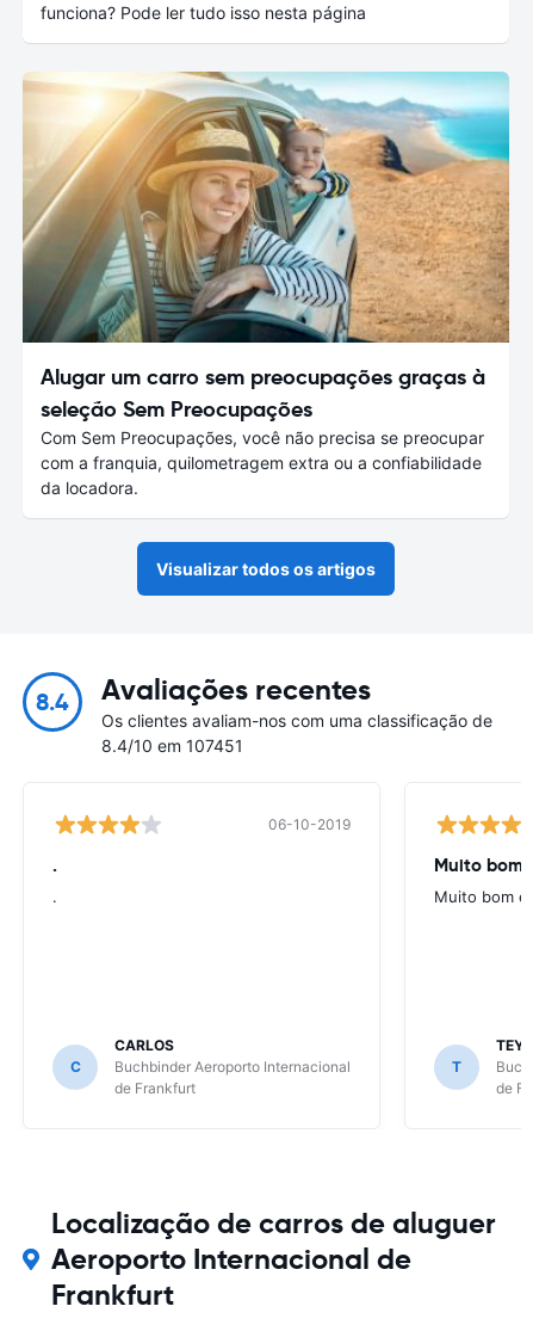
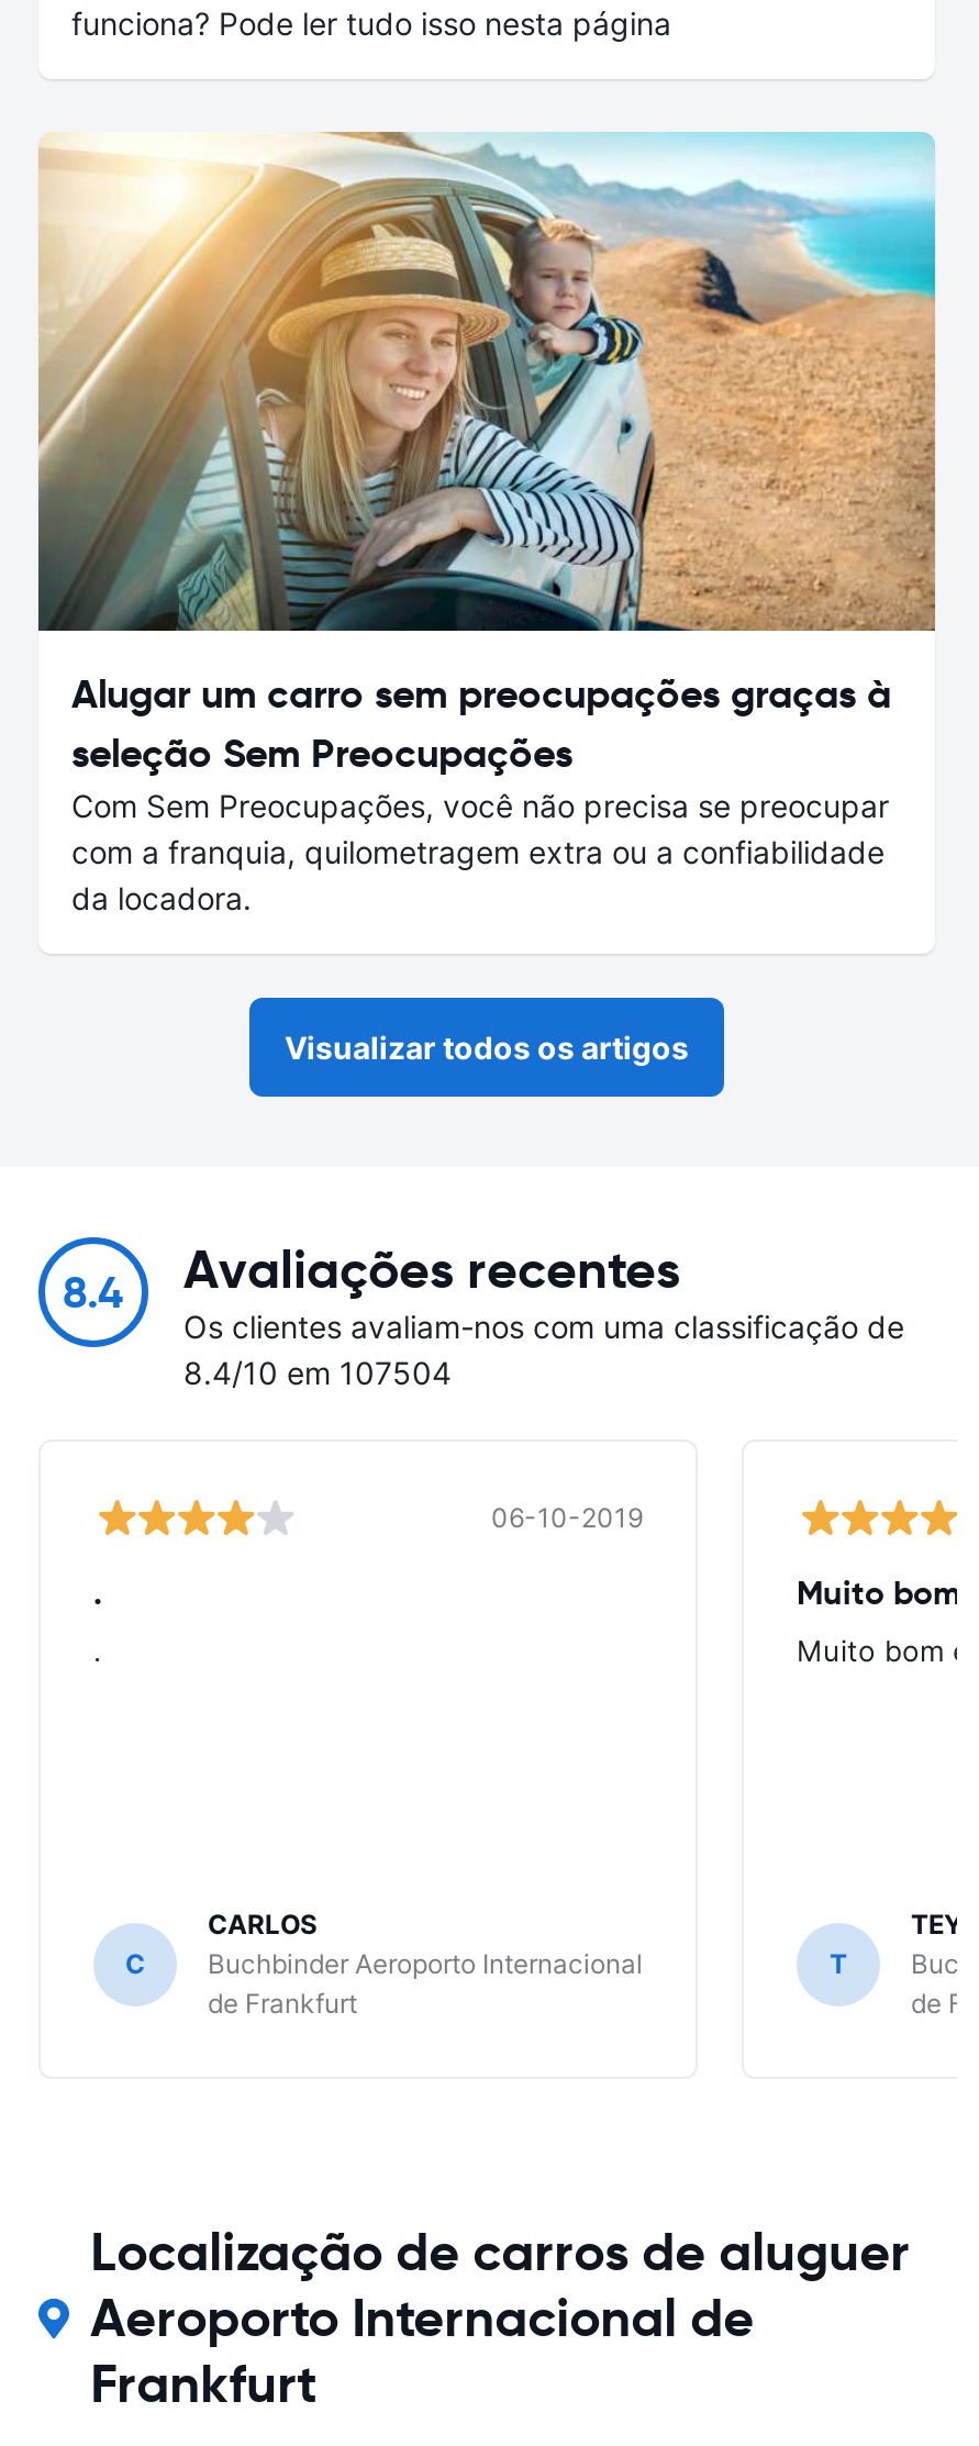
[101,735,243,756] 8.4/10 em 107451 -> [183,1354,452,1391] 8.4/10 em 107504

